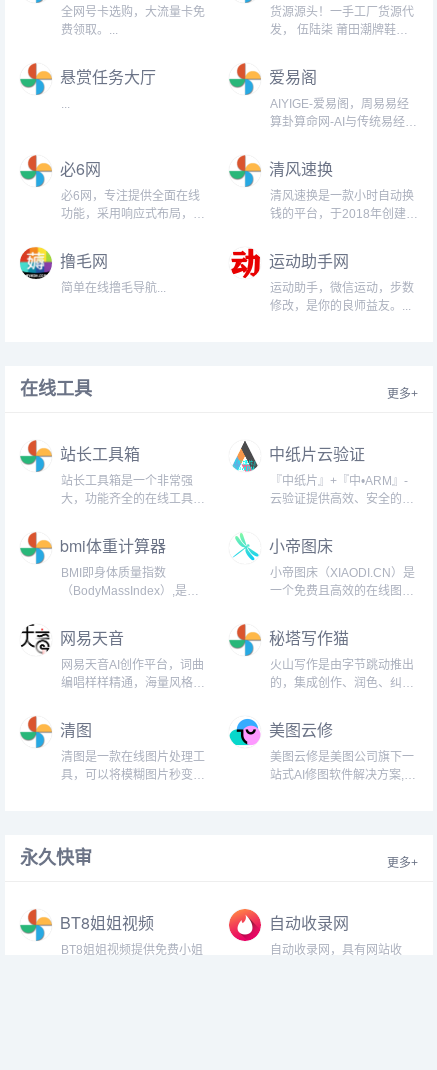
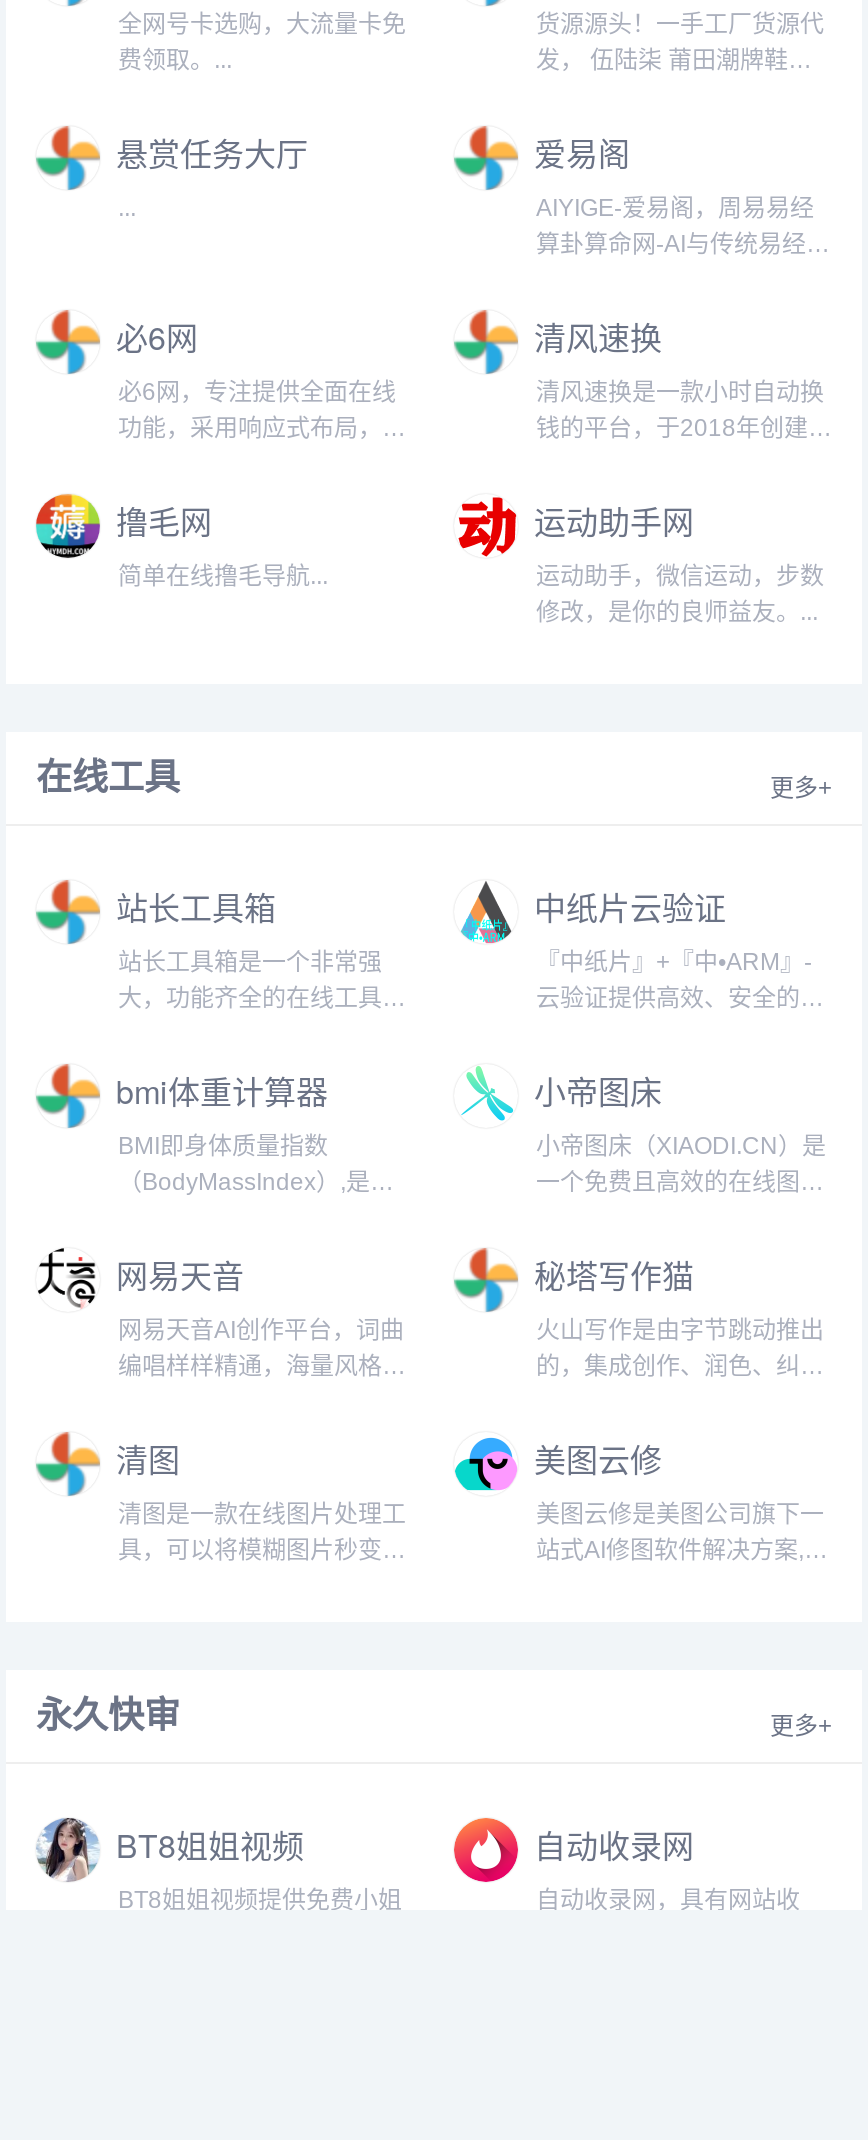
[20,908,53,942] [image] -> [36,1816,100,1882] [image]

